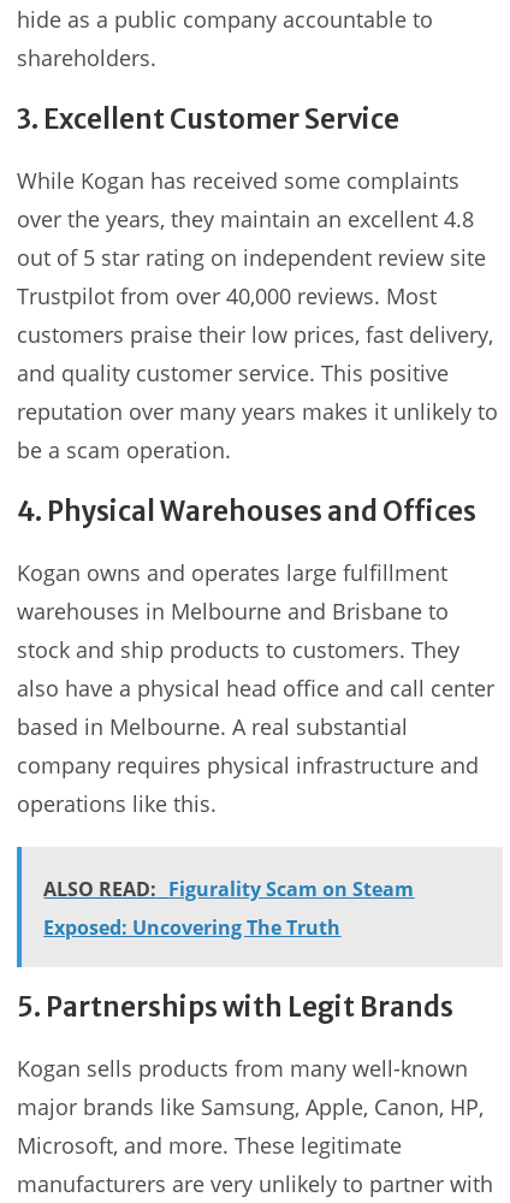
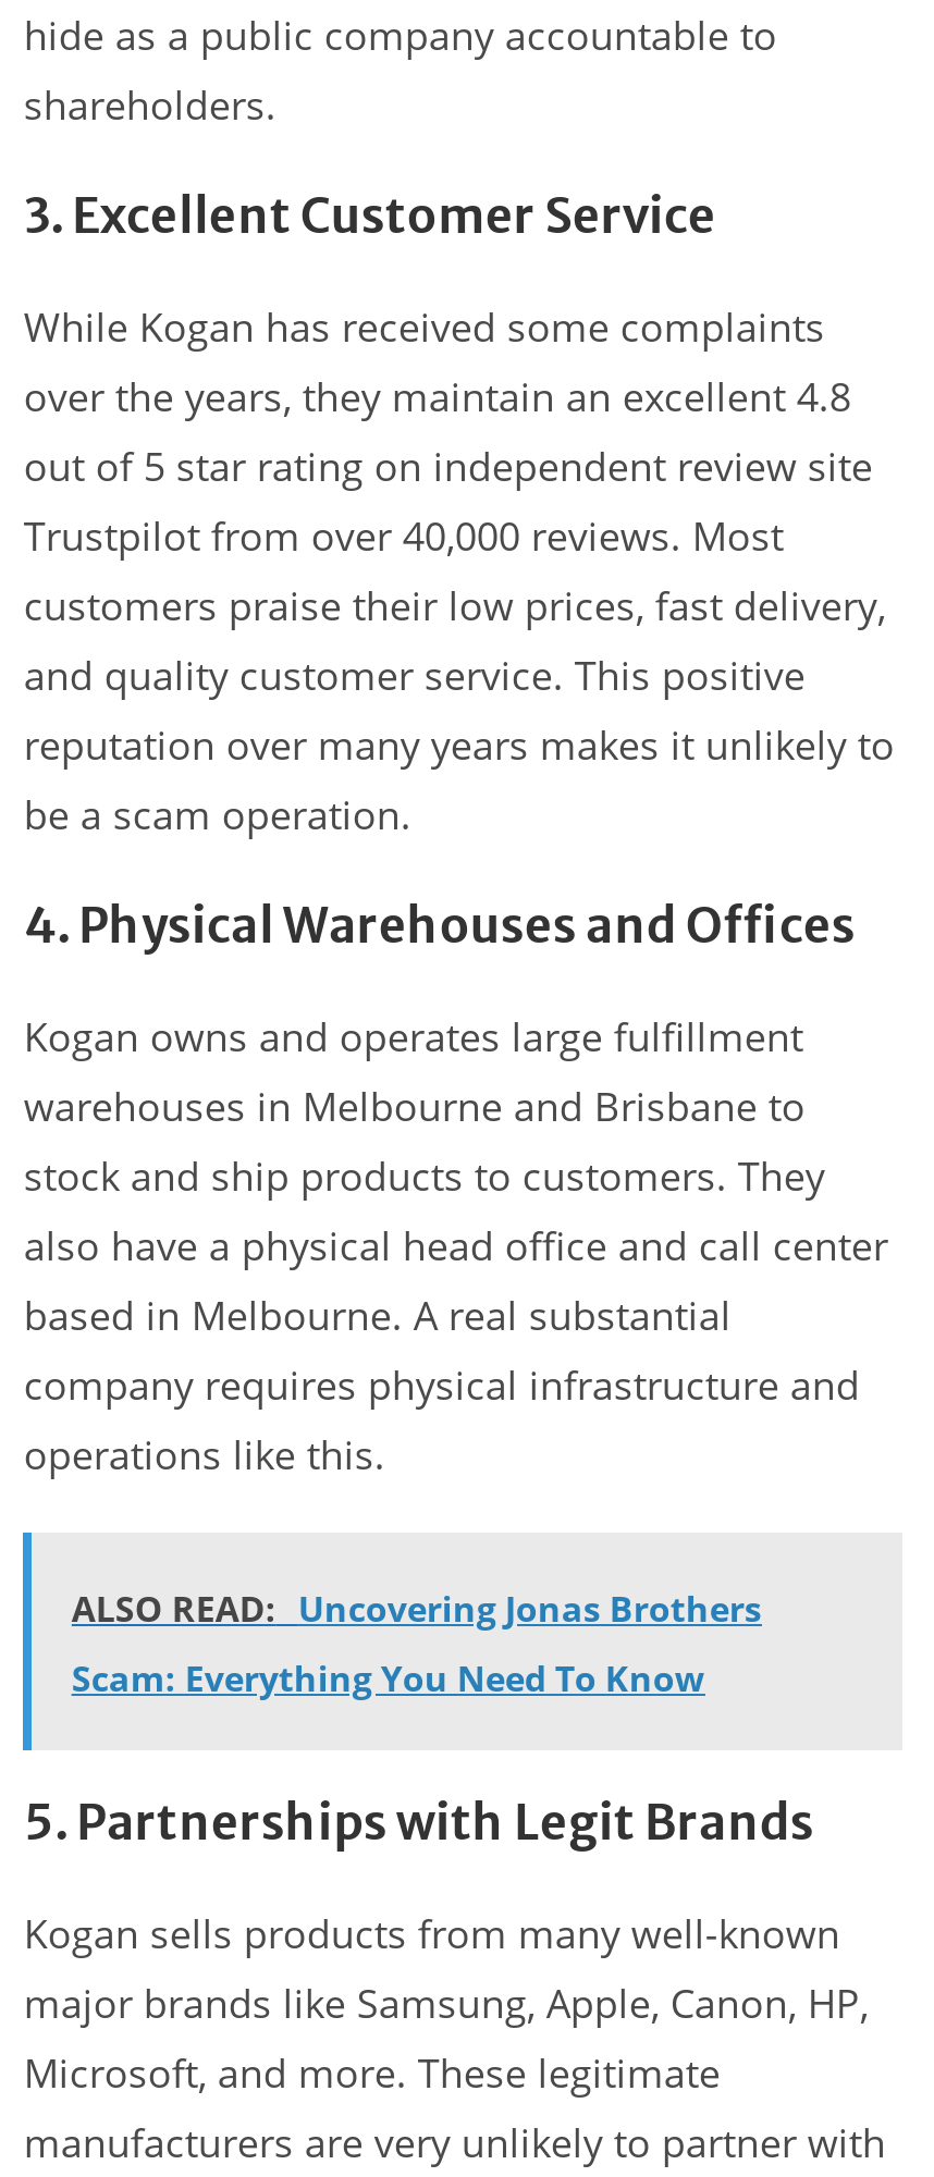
[44,876,414,902] ALSO READ: Figurality Scam on Steam -> [72,1585,762,1633] ALSO READ: Uncovering Jonas Brothers
[44,914,341,941] Exposed: Uncovering The Truth -> [72,1655,705,1702] Scam: Everything You Need To Know

